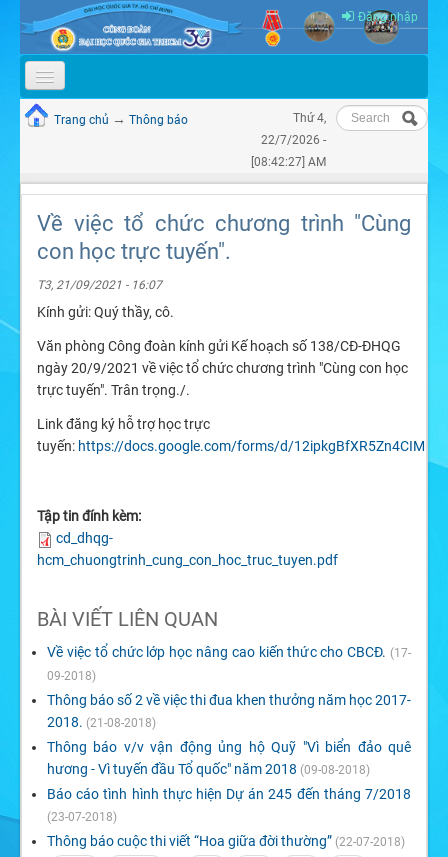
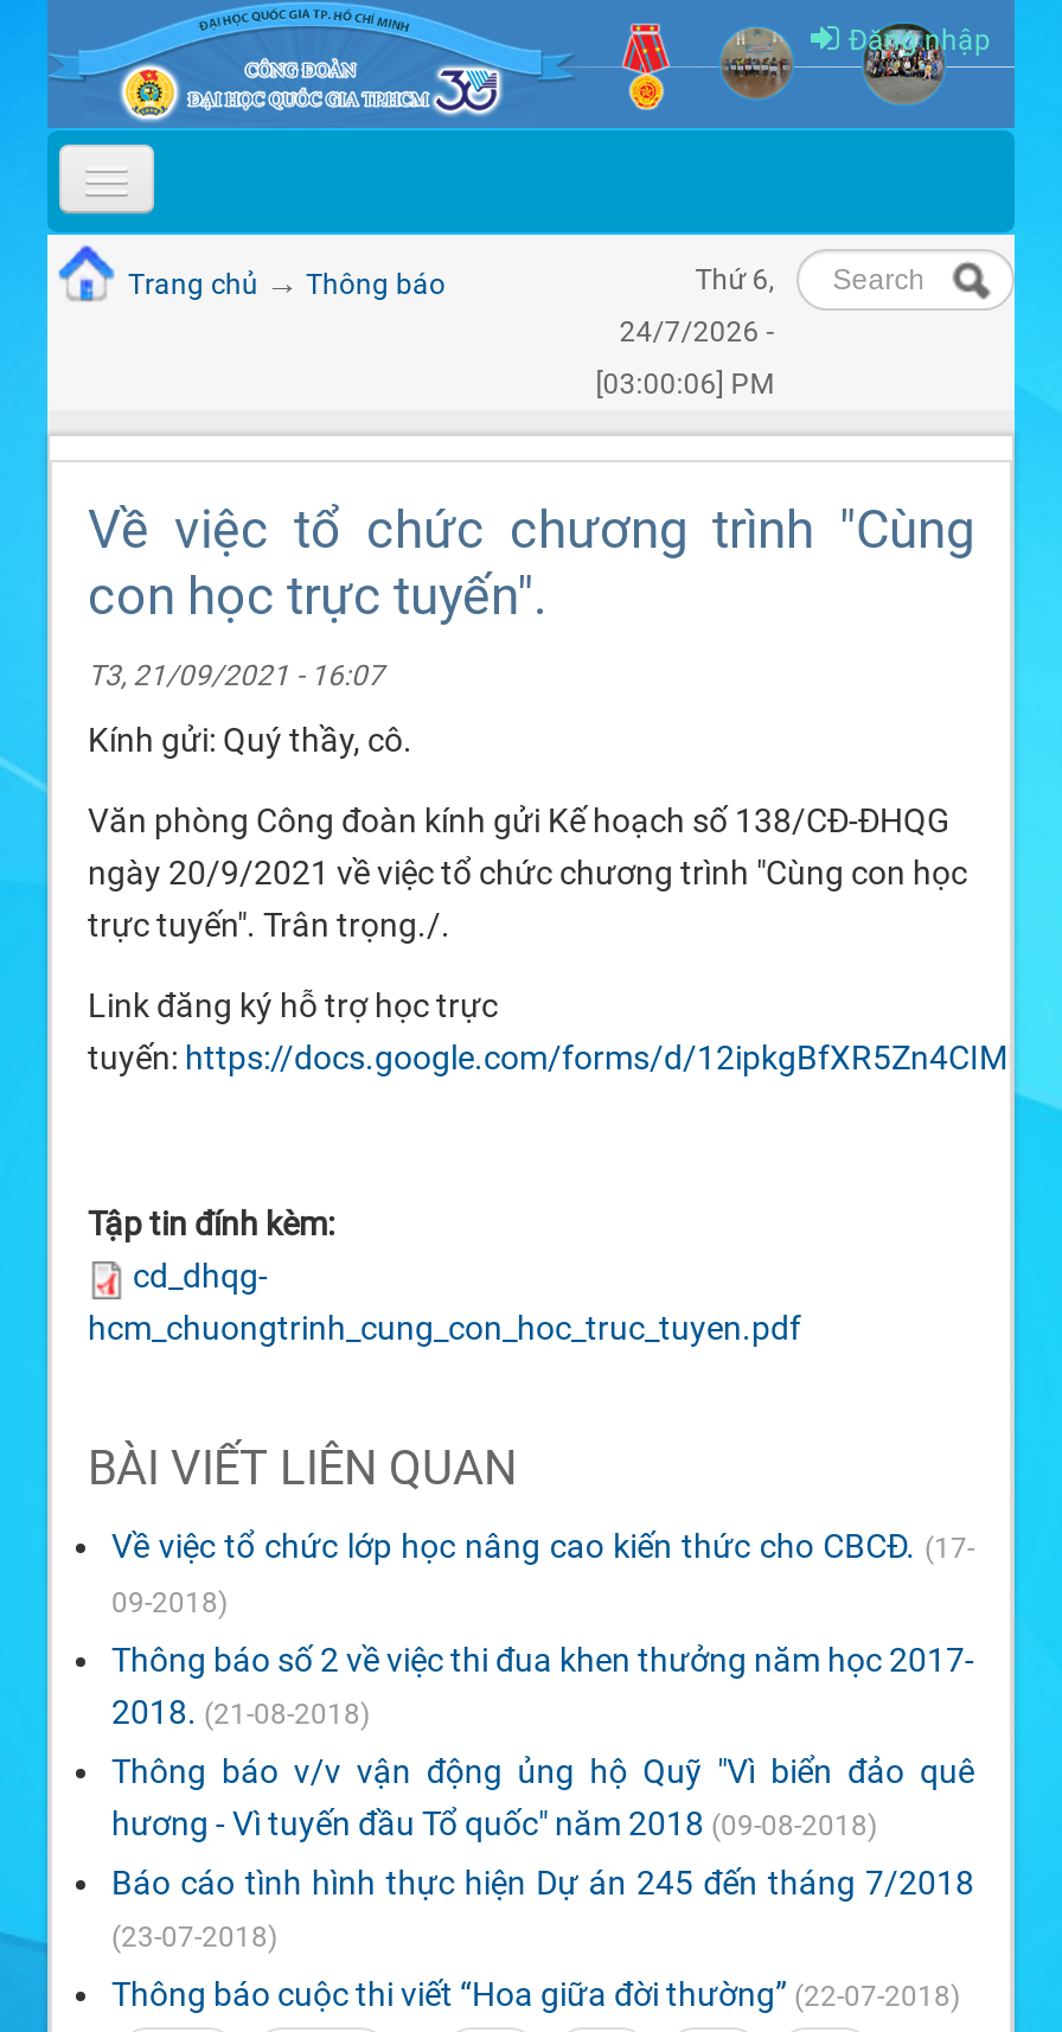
[293,111,326,125] Thứ 4, -> [695,264,773,297] Thứ 6,
[261,133,326,147] 22/7/2026 - -> [619,316,773,349] 24/7/2026 -
[251,155,326,169] [08:42:27] AM -> [595,368,773,402] [03:00:06] PM

